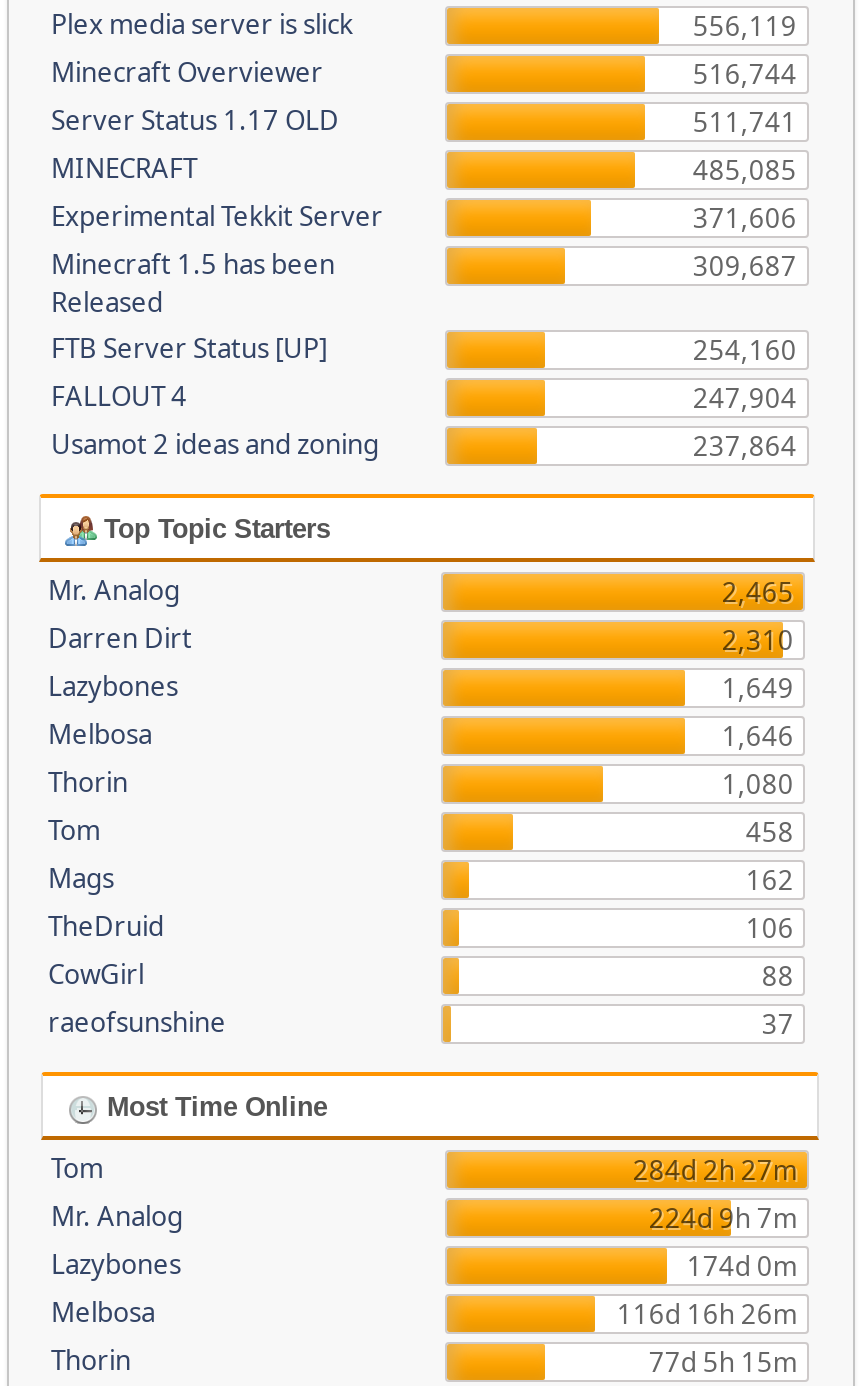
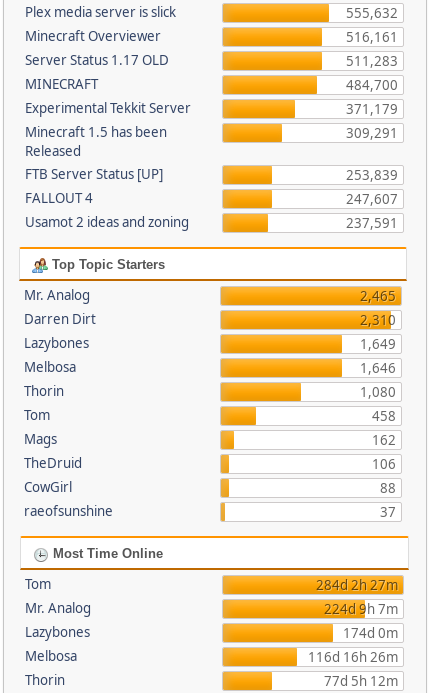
[693,9,797,45] 556,119 -> [346,4,398,22] 555,632
[693,57,797,93] 516,744 -> [346,28,398,46] 516,161
[693,105,797,141] 511,741 -> [346,52,398,70] 511,283
[693,153,797,189] 485,085 -> [346,76,398,94] 484,700
[693,201,797,237] 371,606 -> [346,100,398,118] 371,179
[693,249,797,285] 309,687 -> [346,124,398,142] 309,291
[693,333,797,369] 254,160 -> [346,166,398,184] 253,839
[693,381,797,417] 247,904 -> [346,190,398,208] 247,607
[693,429,797,465] 237,864 -> [346,214,398,232] 237,591
[649,1345,797,1381] 77d 5h 15m -> [324,672,398,690] 77d 5h 12m

